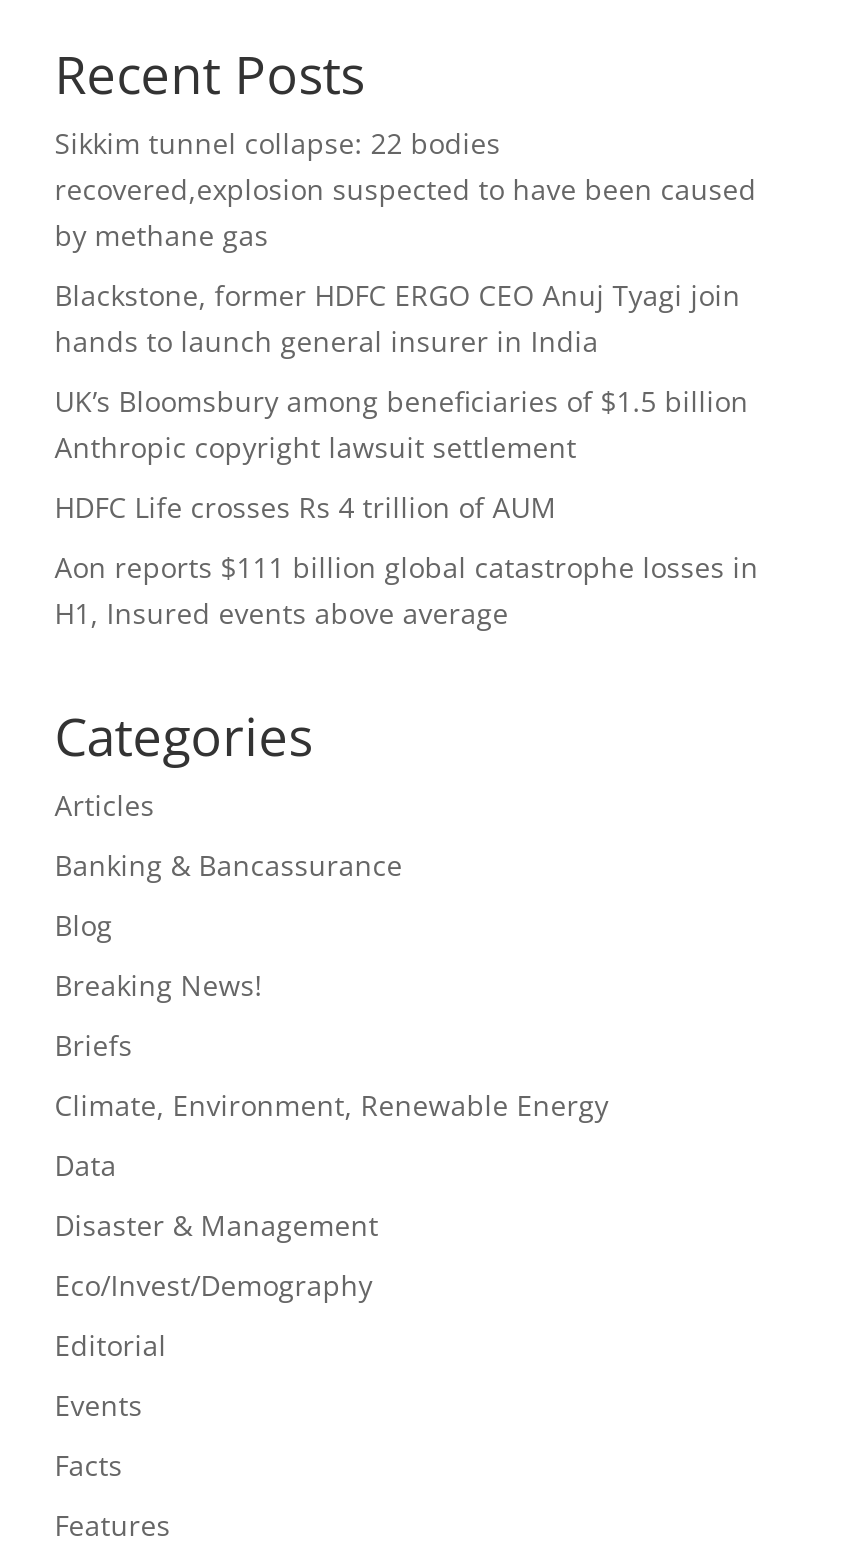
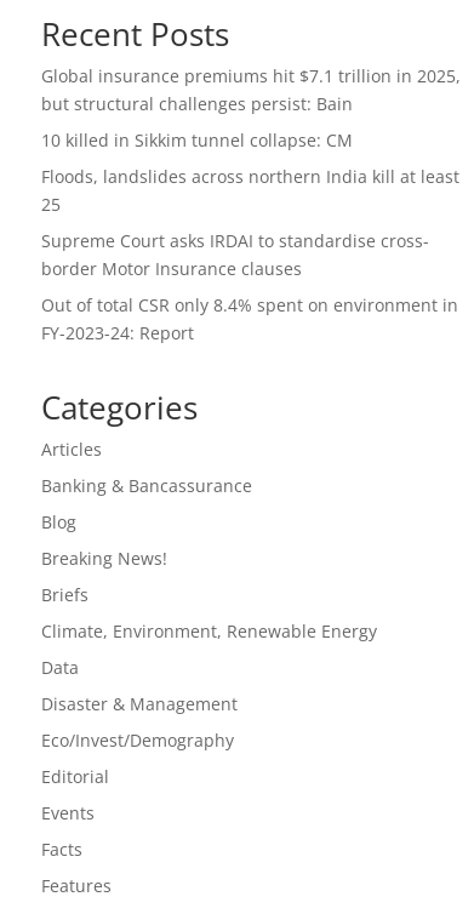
[55,124,757,254] Sikkim tunnel collapse: 22 bodies | recovered,explosion suspected to have been caused | by methane gas -> [41,64,460,115] Global insurance premiums hit $7.1 trillion in 2025, | but structural challenges persist: Bain
[55,276,741,360] Blackstone, former HDFC ERGO CEO Anuj Tyagi join | hands to launch general insurer in India -> [41,129,353,152] 10 killed in Sikkim tunnel collapse: CM
[55,382,749,466] UK’s Bloomsbury among beneficiaries of $1.5 billion | Anthropic copyright lawsuit settlement -> [41,165,459,216] Floods, landslides across northern India kill at least | 25
[55,488,557,526] HDFC Life crosses Rs 4 trillion of AUM -> [41,229,429,280] Supreme Court asks IRDAI to standardise cross- | border Motor Insurance clauses
[55,548,759,632] Aon reports $111 billion global catastrophe losses in | H1, Insured events above average -> [41,293,458,344] Out of total CSR only 8.4% spent on environment in | FY-2023-24: Report

